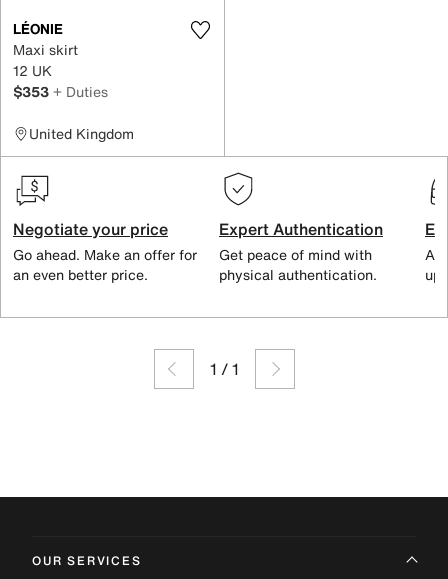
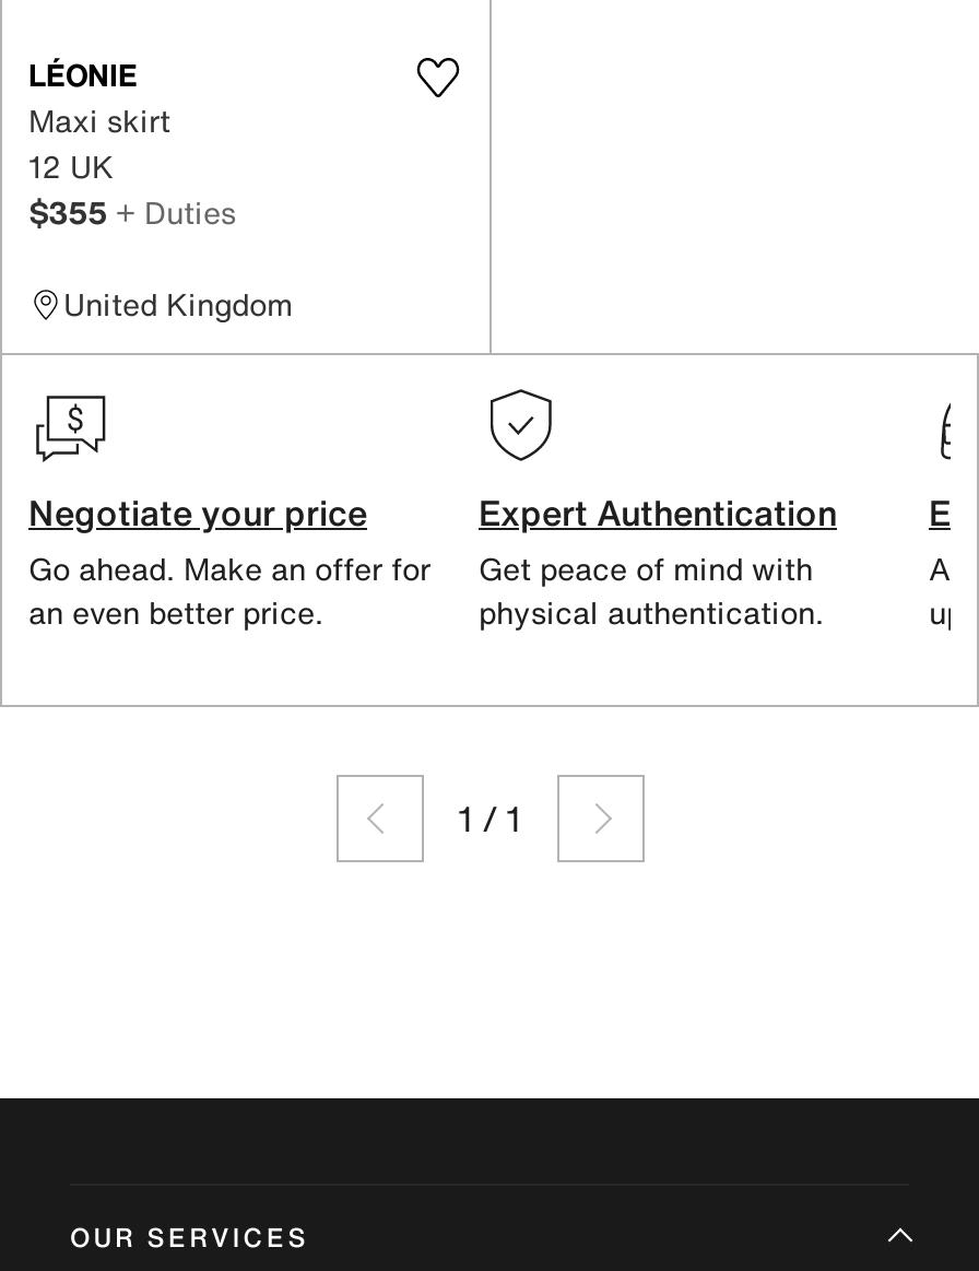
[13,81,108,102] $353 + Duties -> [28,189,236,235] $355 + Duties

